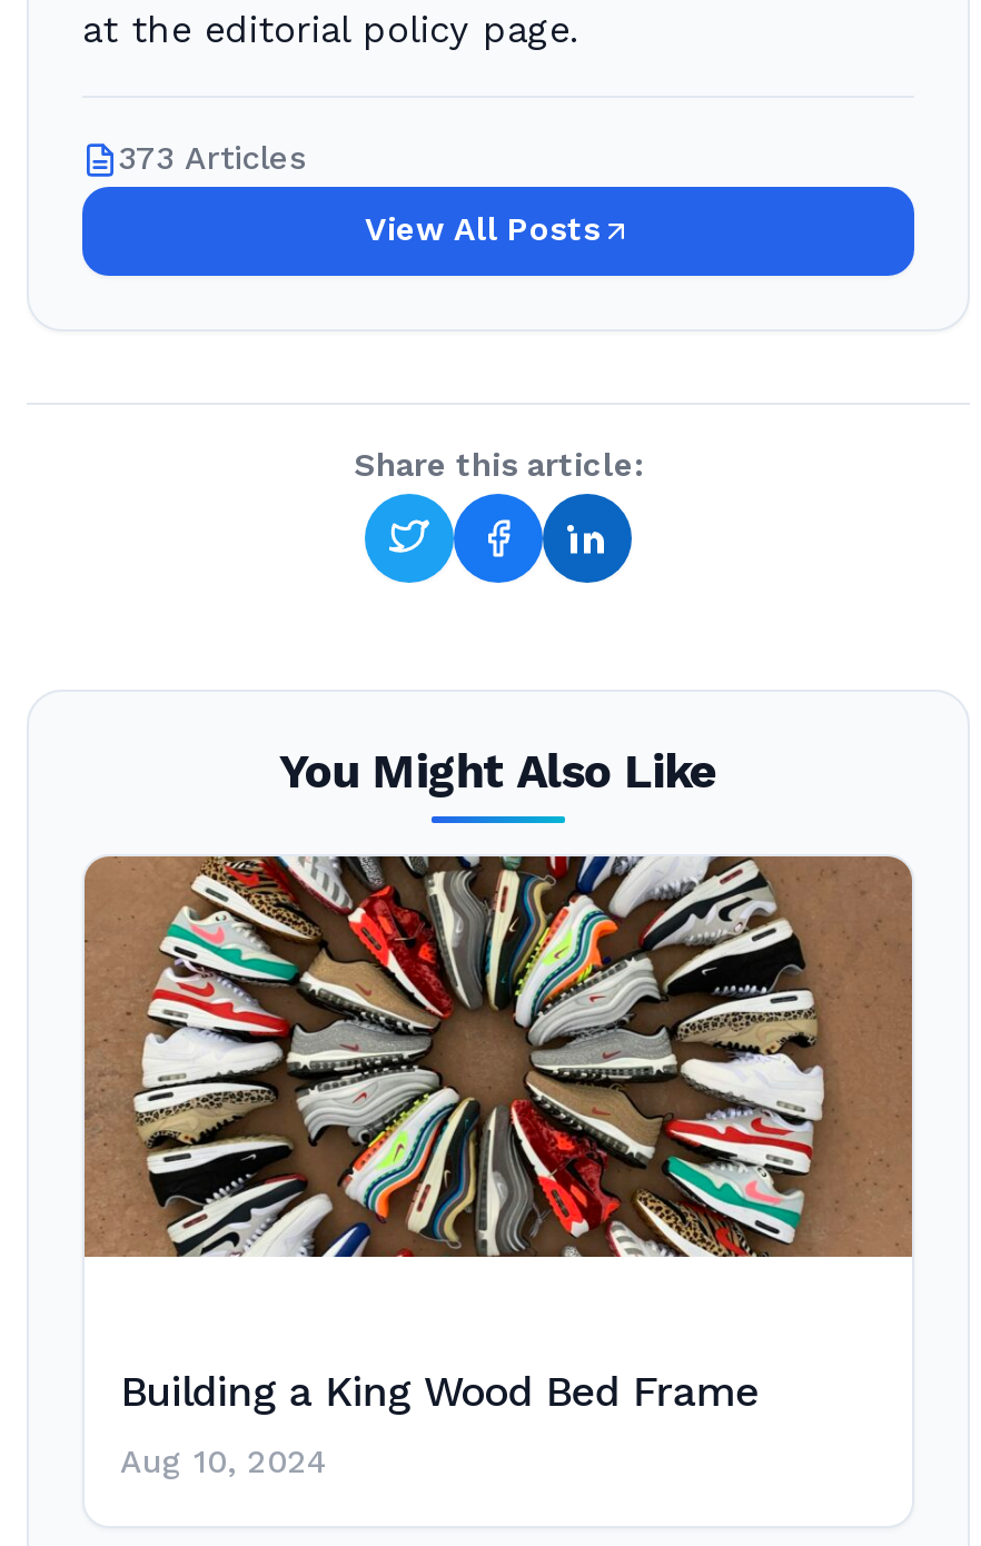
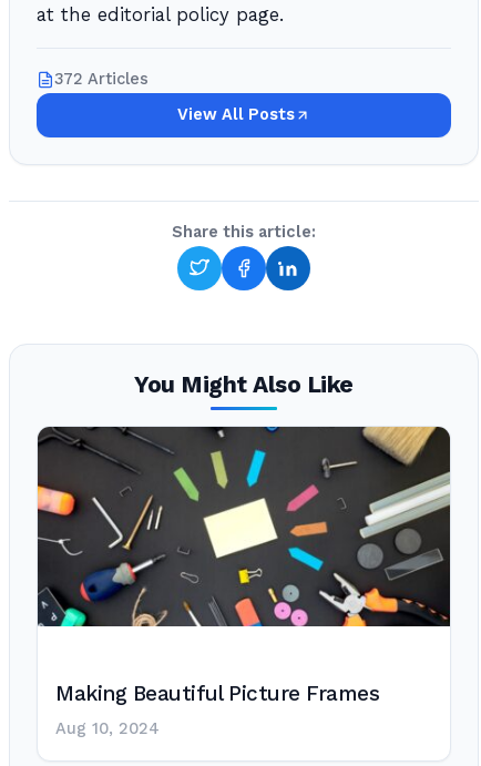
[118,140,307,178] 373 Articles -> [54,70,149,89] 372 Articles
[82,854,914,1259] [image] -> [37,426,451,627] [image]
[120,1368,758,1417] Building a King Wood Bed Frame -> [55,682,379,706] Making Beautiful Picture Frames

